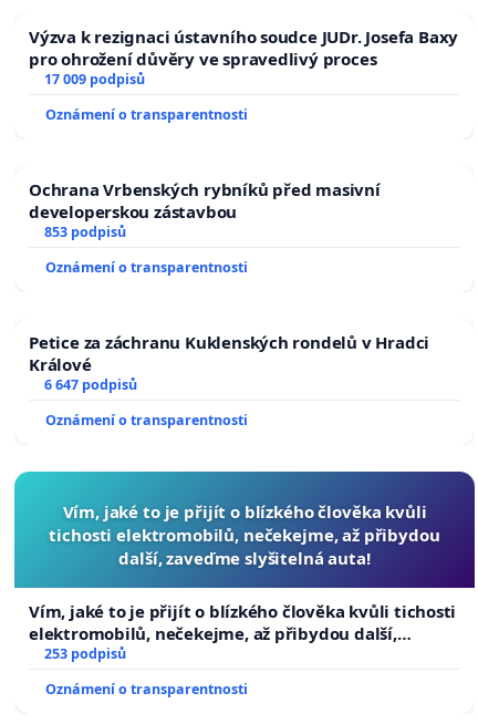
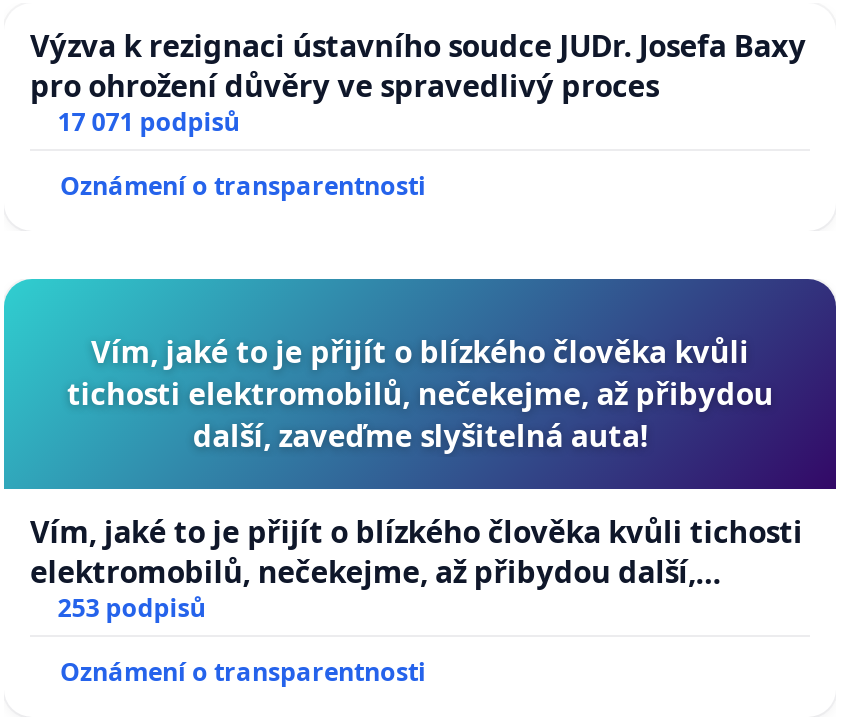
[29,70,429,394] 17 009 podpisů | Oznámení o transparentnosti | Ochrana Vrbenských rybníků před masivní | developerskou zástavbou | 853 podpisů | Oznámení o transparentnosti | Petice za záchranu Kuklenských rondelů v Hradci | Králové | 6 647 podpisů -> [58,106,240,140] 17 071 podpisů

